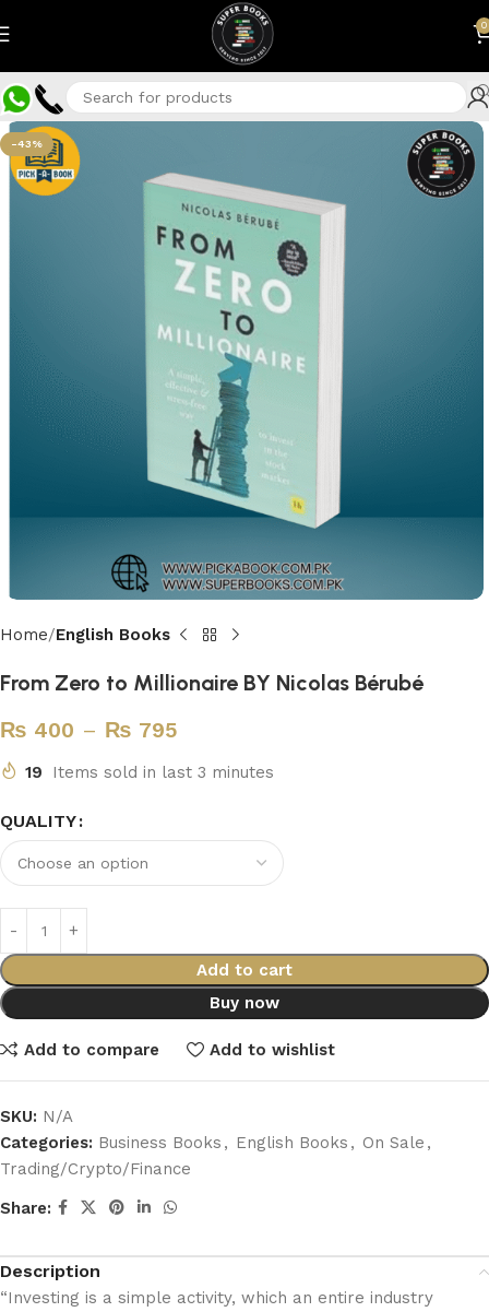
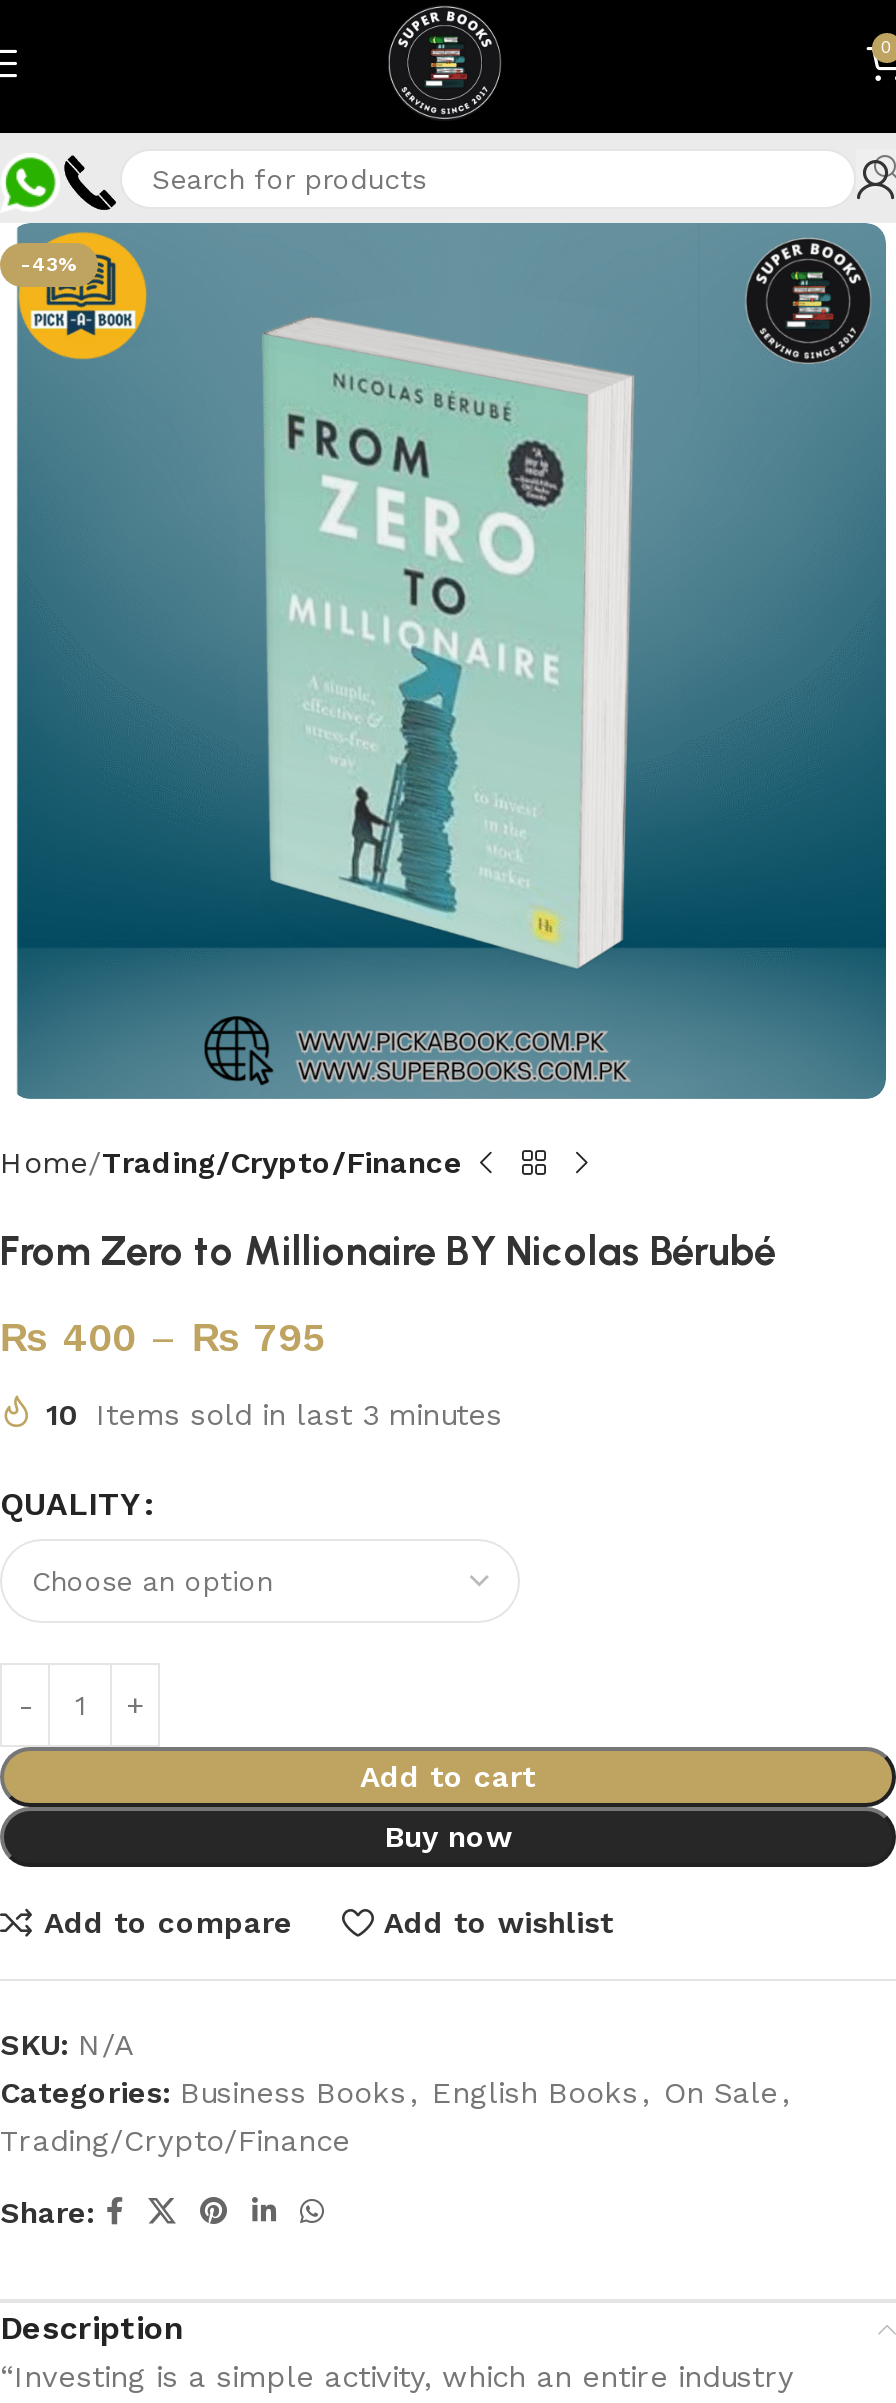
[0,625,170,645] Home English Books -> [0,1145,462,1181] Home Trading/Crypto/Finance
[25,763,274,782] 19 Items sold in last 3 minutes -> [46,1397,502,1433] 10 Items sold in last 3 minutes

